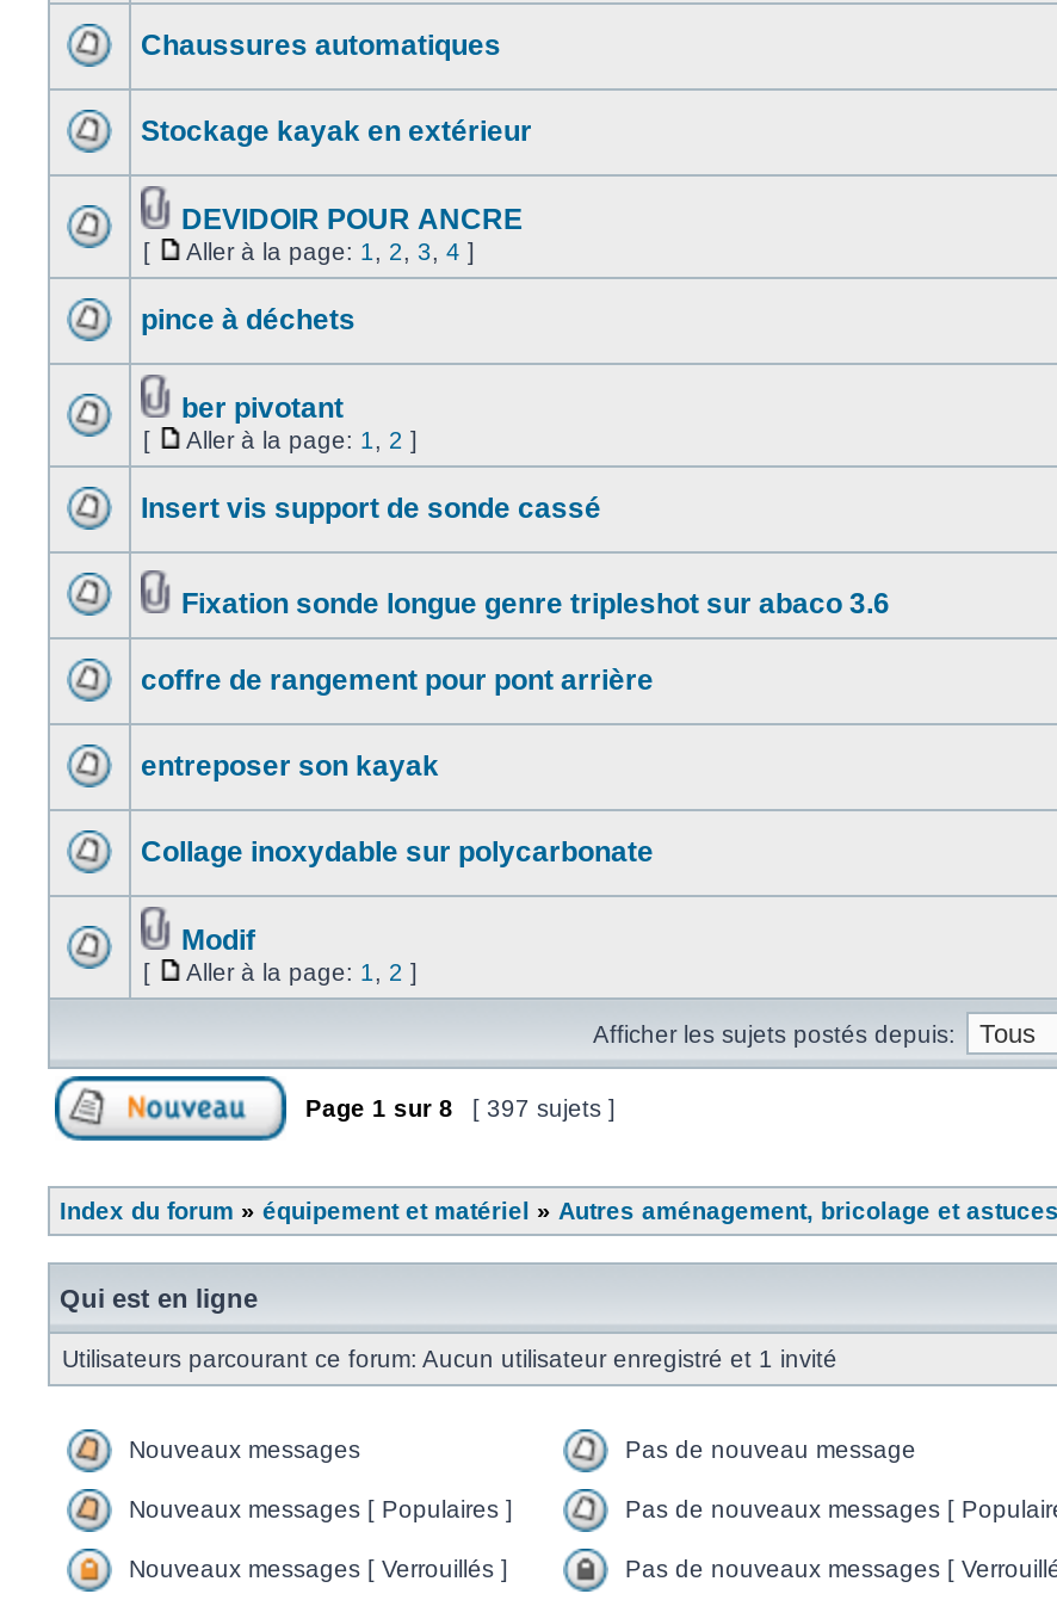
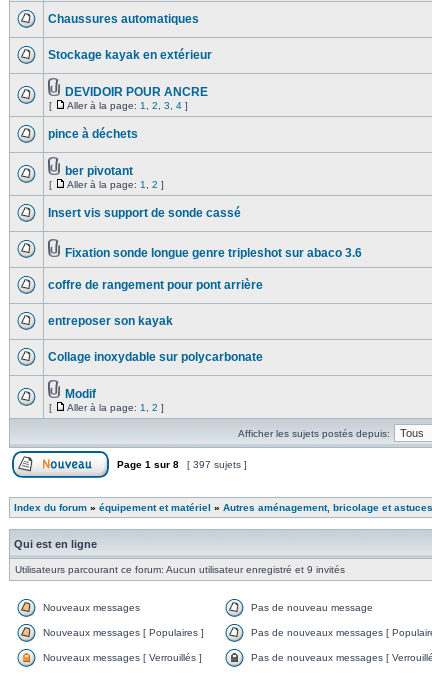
[62,1346,837,1372] Utilisateurs parcourant ce forum: Aucun utilisateur enregistré et 1 invité -> [15,564,345,575] Utilisateurs parcourant ce forum: Aucun utilisateur enregistré et 9 invités

